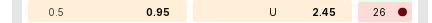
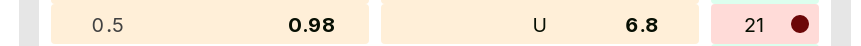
[146,5,170,17] 0.95 -> [288,11,336,35] 0.98
[312,5,336,17] 2.45 -> [625,11,659,35] 6.8
[373,5,386,17] 26 -> [744,11,764,35] 21

